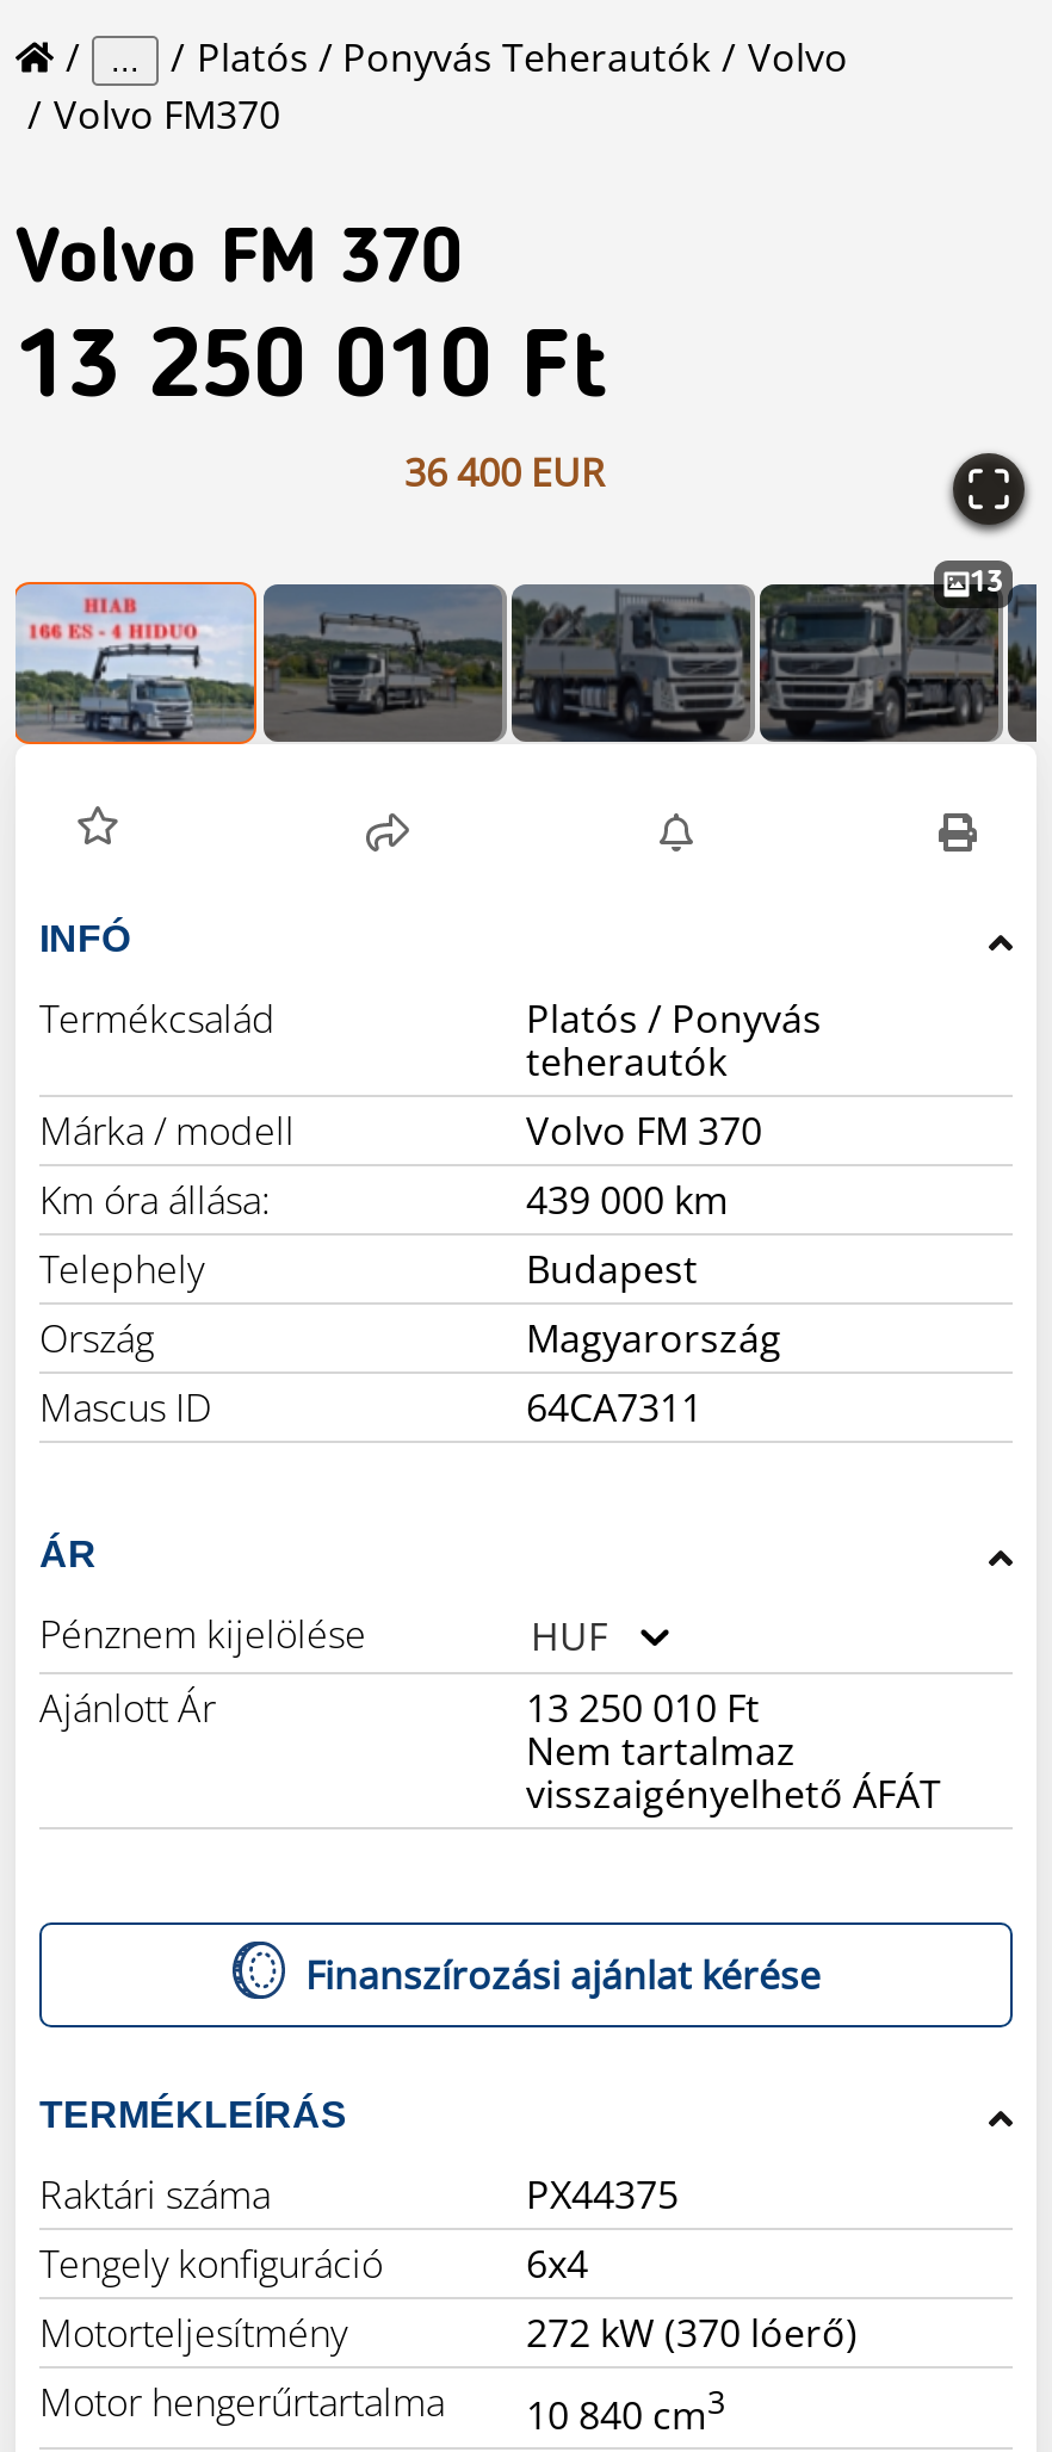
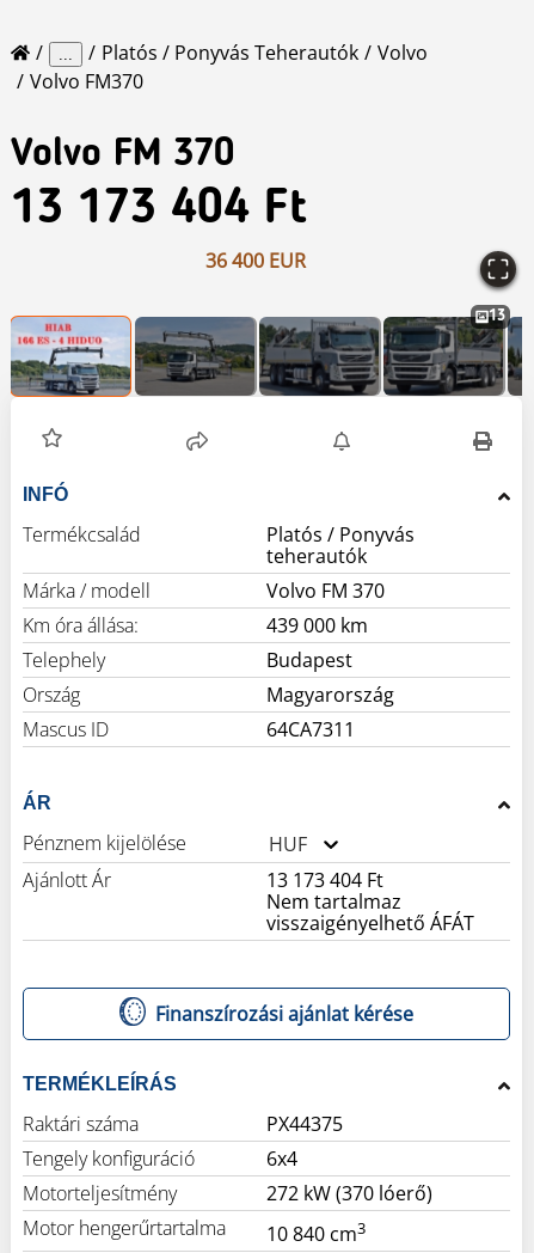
[16,324,605,420] 13 250 010 Ft -> [11,187,306,234] 13 173 404 Ft
[526,1682,760,1734] 13 250 010 Ft -> [266,867,383,893] 13 173 404 Ft

